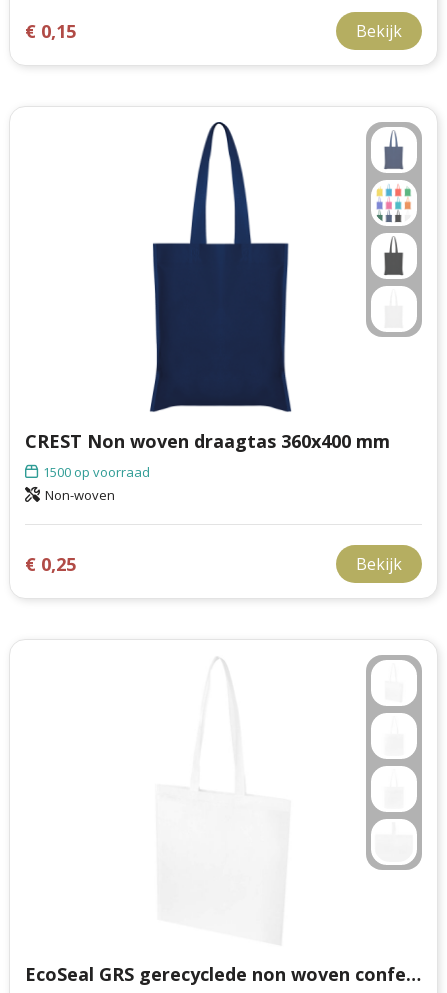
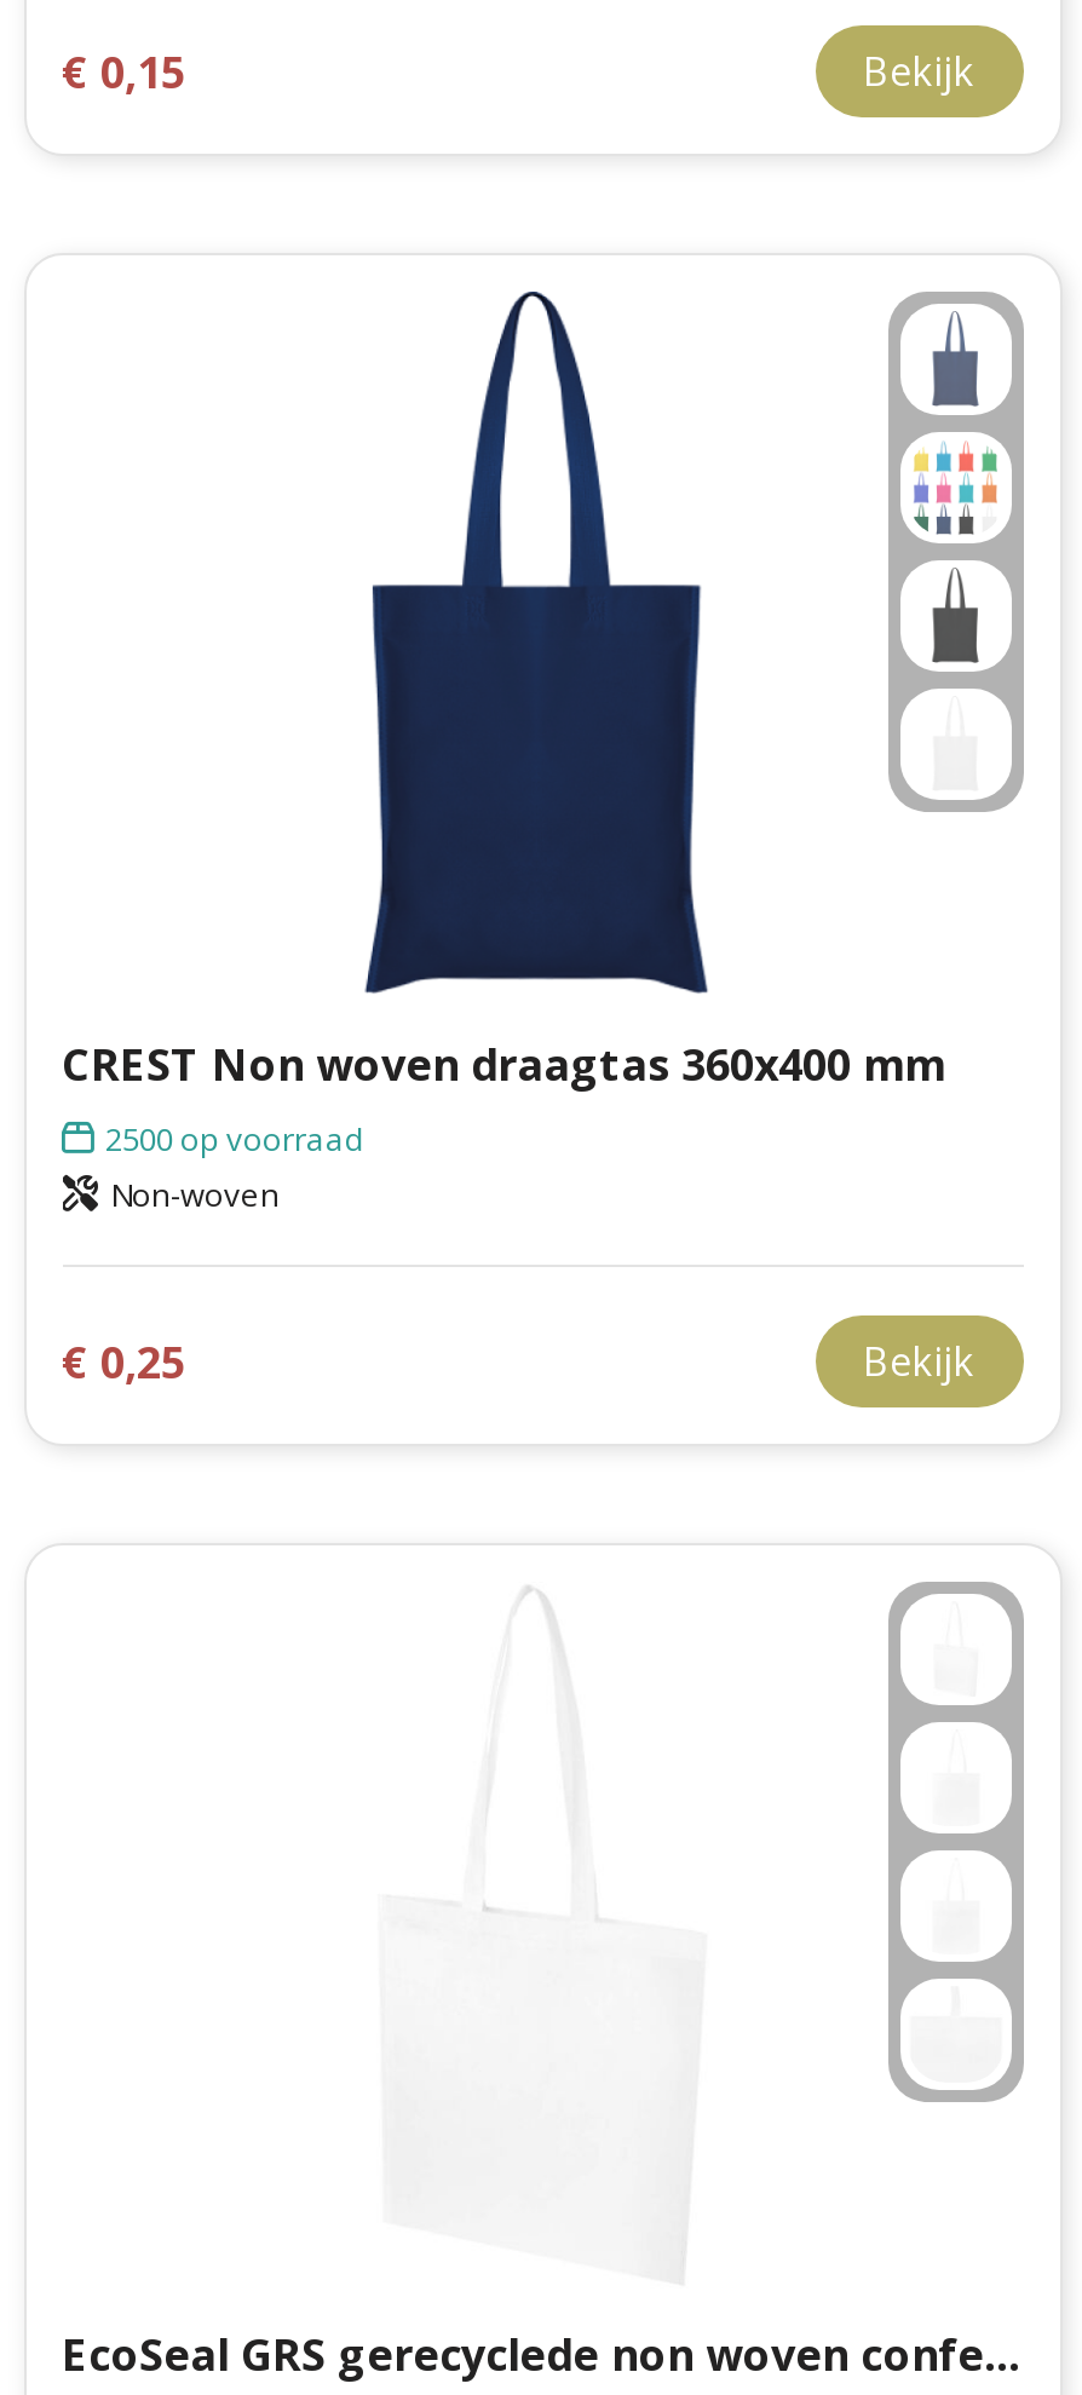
[42,463,149,481] 1500 op voorraad -> [105,1118,364,1161] 2500 op voorraad

